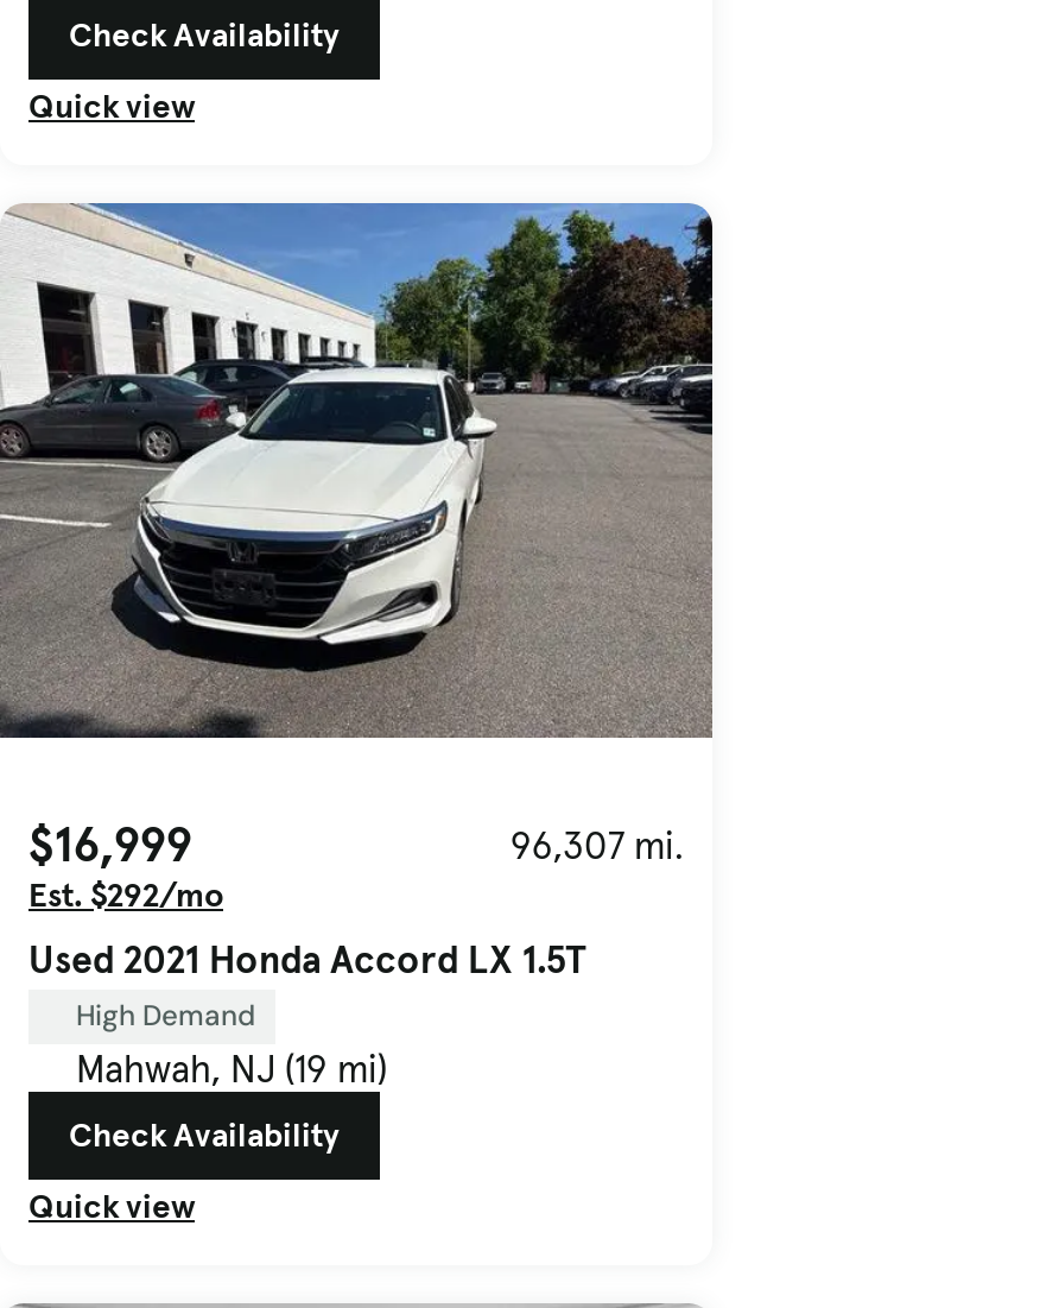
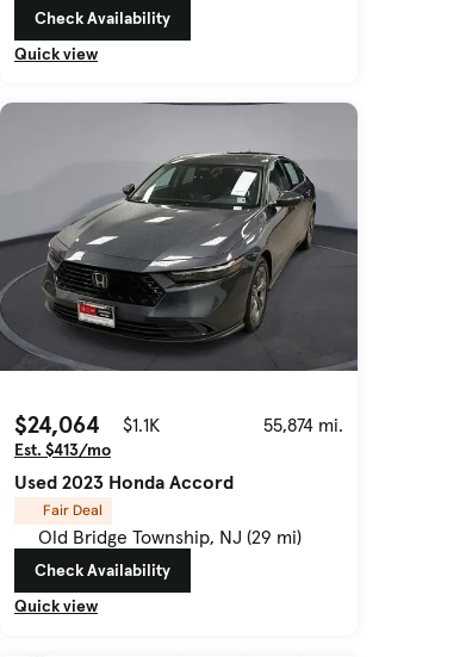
[7,201,712,1092] [image] | $16,999 | 96,307 mi. | Est. $292/mo | Used 2021 Honda Accord LX 1.5T | High Demand | Mahwah, NJ (19 mi) -> [4,101,358,549] [image] | $24,064 | $1.1K | 55,874 mi. | Est. $413/mo | Used 2023 Honda Accord | Fair Deal | Old Bridge Township, NJ (29 mi)

